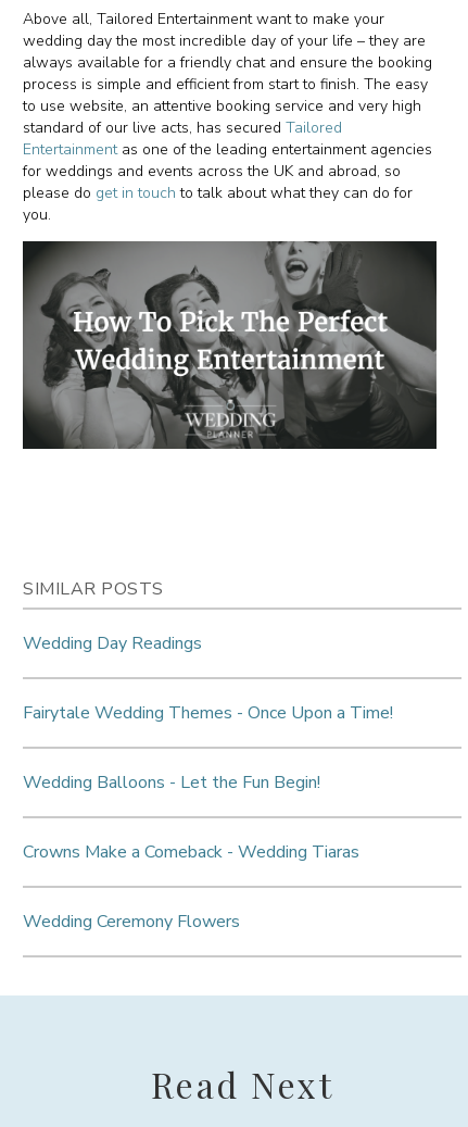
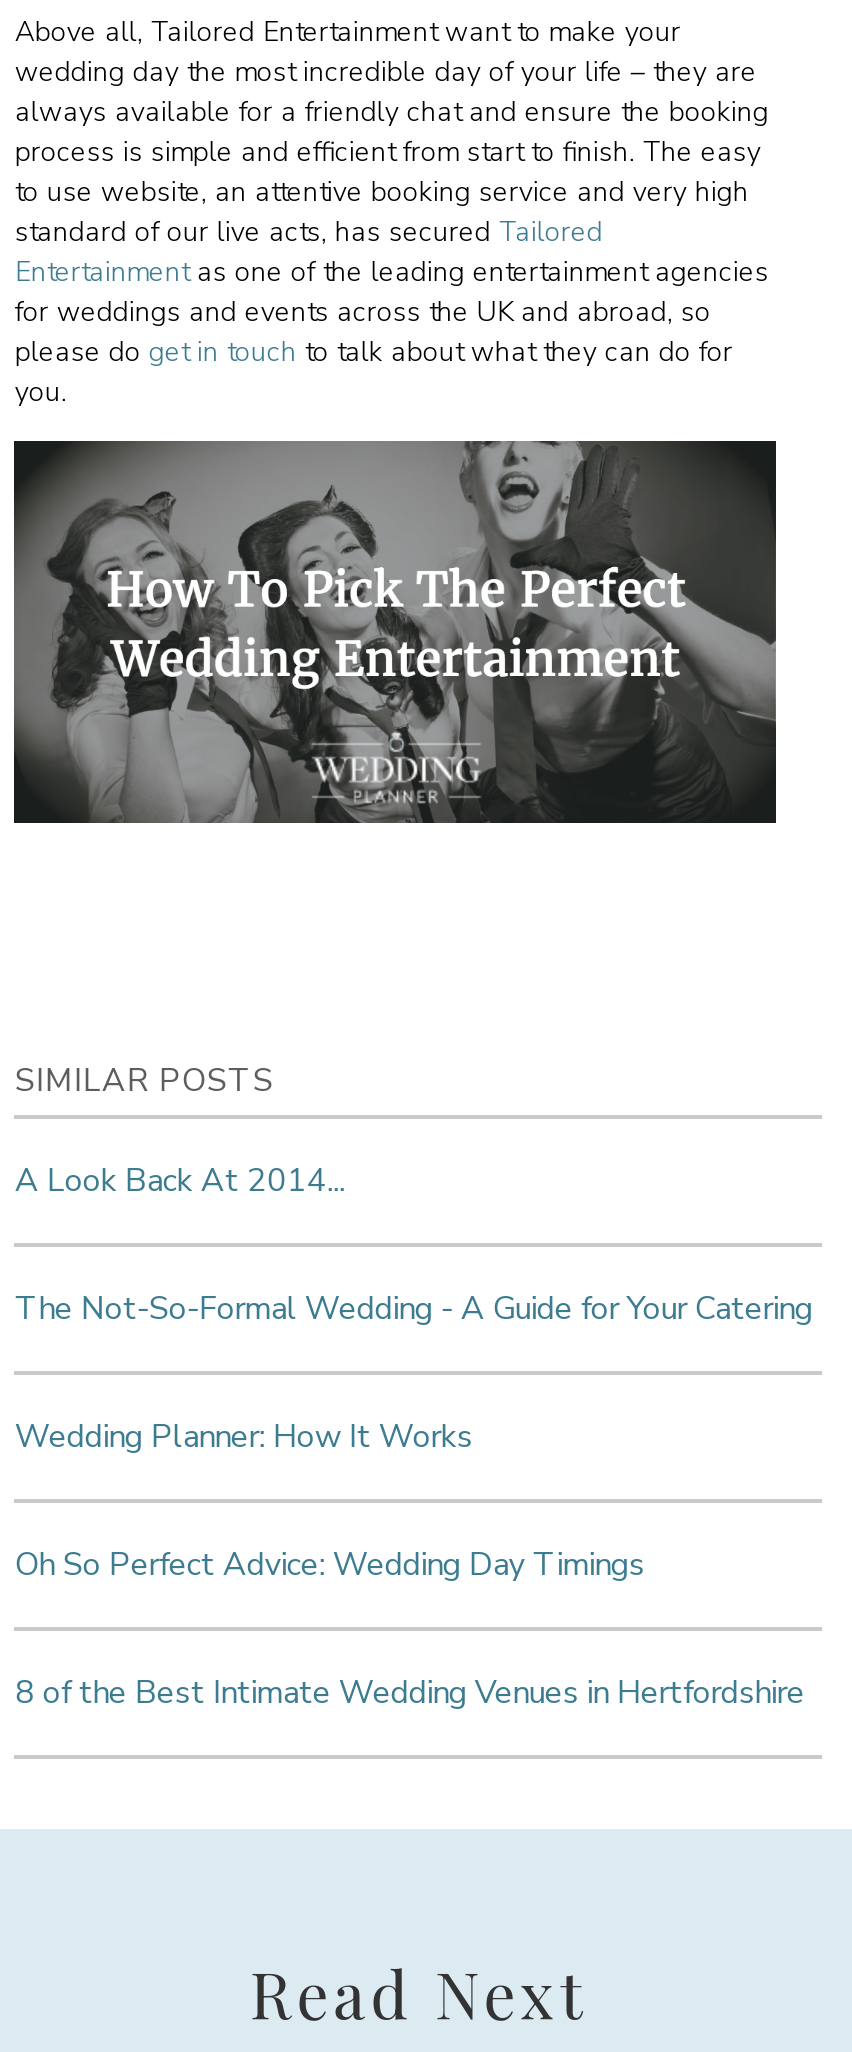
[23,631,202,655] Wedding Day Readings -> [15,1159,345,1203] A Look Back At 2014...
[23,701,394,725] Fairytale Wedding Themes - Once Upon a Time! -> [15,1287,813,1331] The Not-So-Formal Wedding - A Guide for Your Catering
[23,770,321,794] Wedding Balloons - Let the Fun Begin! -> [15,1415,473,1459] Wedding Planner: How It Works
[23,840,360,864] Crowns Make a Comeback - Wedding Tiaras -> [15,1543,645,1587] Oh So Perfect Advice: Wedding Day Timings
[23,909,240,933] Wedding Ceremony Flowers -> [15,1671,805,1715] 8 of the Best Intimate Wedding Venues in Hertfordshire

